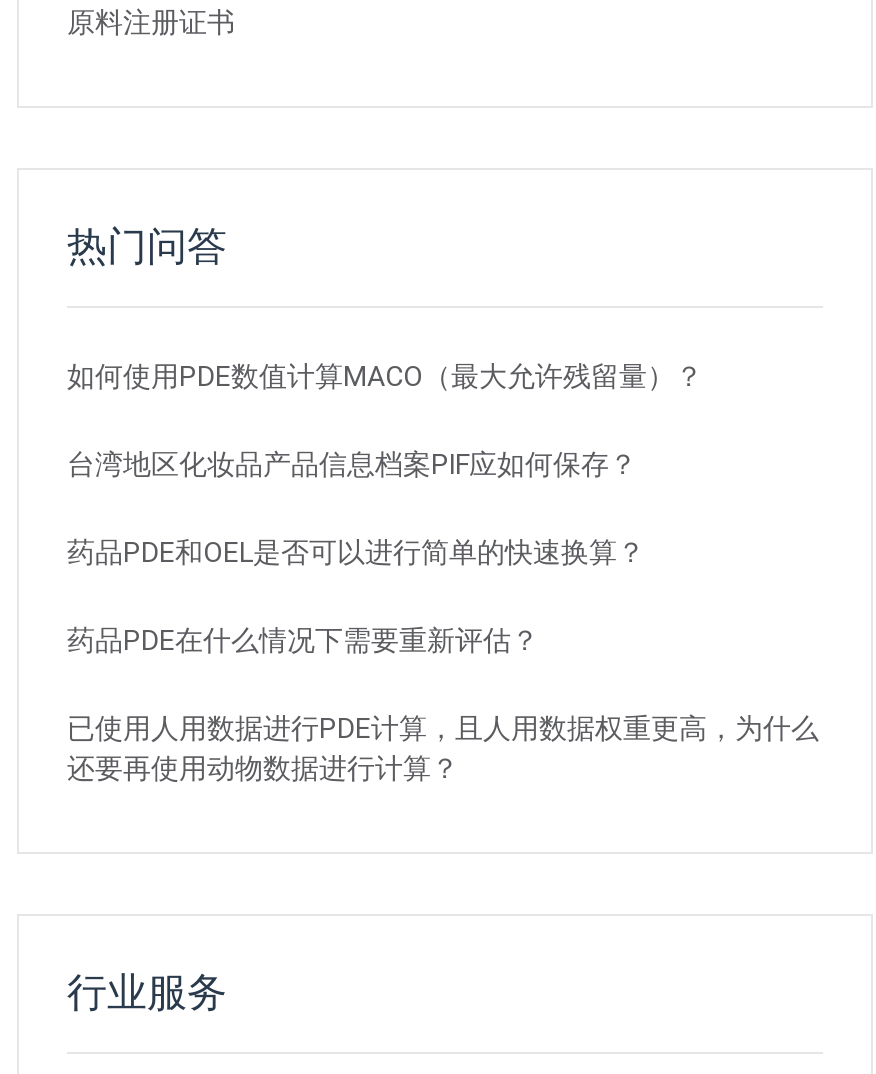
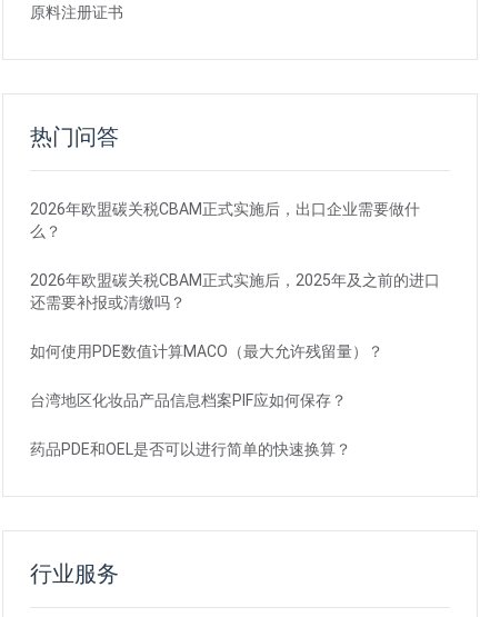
none -> [30,201,440,312] 2026年欧盟碳关税CBAM正式实施后，出口企业需要做什 | 么？ | 2026年欧盟碳关税CBAM正式实施后，2025年及之前的进口 | 还需要补报或清缴吗？
moved [67,361,703,569] -> [30,343,383,458]: 如何使用PDE数值计算MACO（最大允许残留量）？ | 台湾地区化妆品产品信息档案PIF应如何保存？ | 药品PDE和OEL是否可以进行简单的快速换算？
[67,625,819,785] 药品PDE在什么情况下需要重新评估？ | 已使用人用数据进行PDE计算，且人用数据权重更高，为什么 | 还要再使用动物数据进行计算？ -> none

